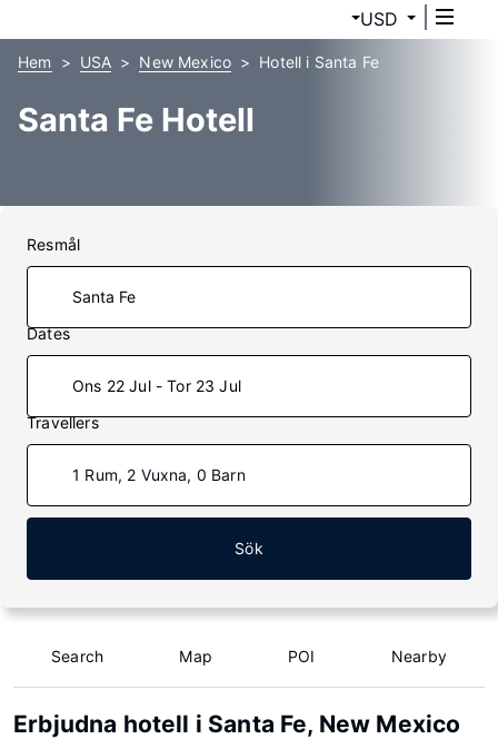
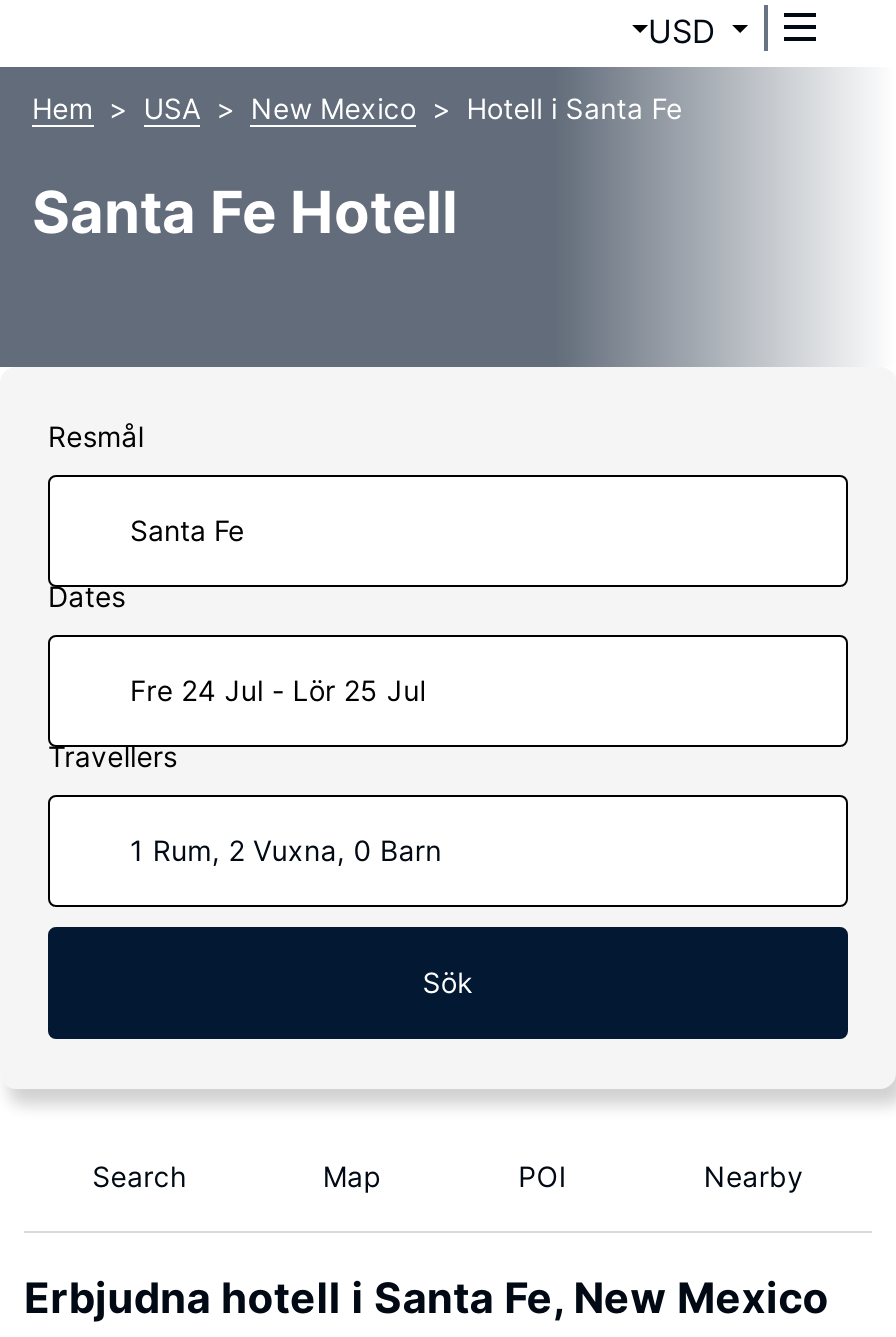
[72,376,241,395] Ons 22 Jul - Tor 23 Jul -> [130,673,426,707] Fre 24 Jul - Lör 25 Jul

